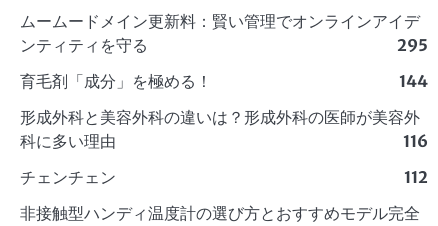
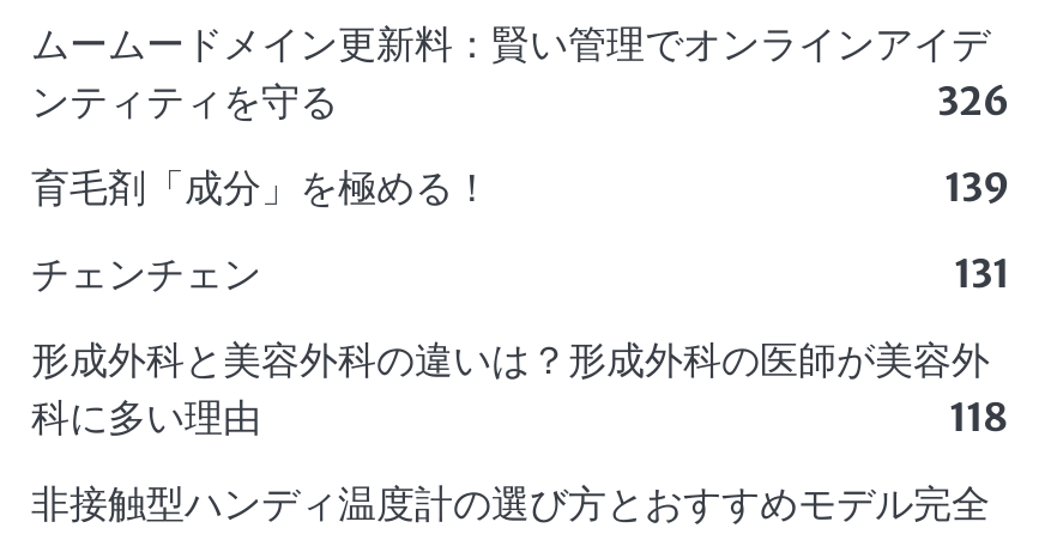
[397,35,428,55] 295 -> [937,76,1009,124] 326
[399,71,428,91] 144 -> [944,162,1009,296] 139 | 131
moved [20,107,420,151] -> [31,335,990,440]: 形成外科と美容外科の違いは？形成外科の医師が美容外 | 科に多い理由
[403,131,428,187] 116 | 112 -> [949,392,1009,440] 118
moved [20,167,116,187] -> [31,249,261,296]: チェンチェン

